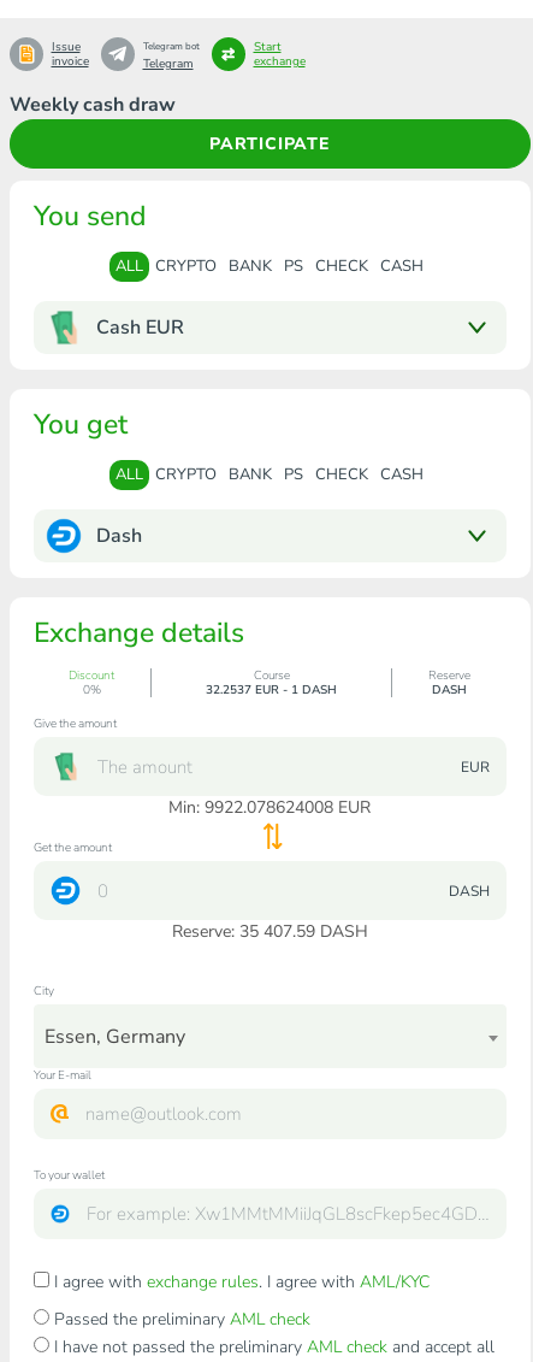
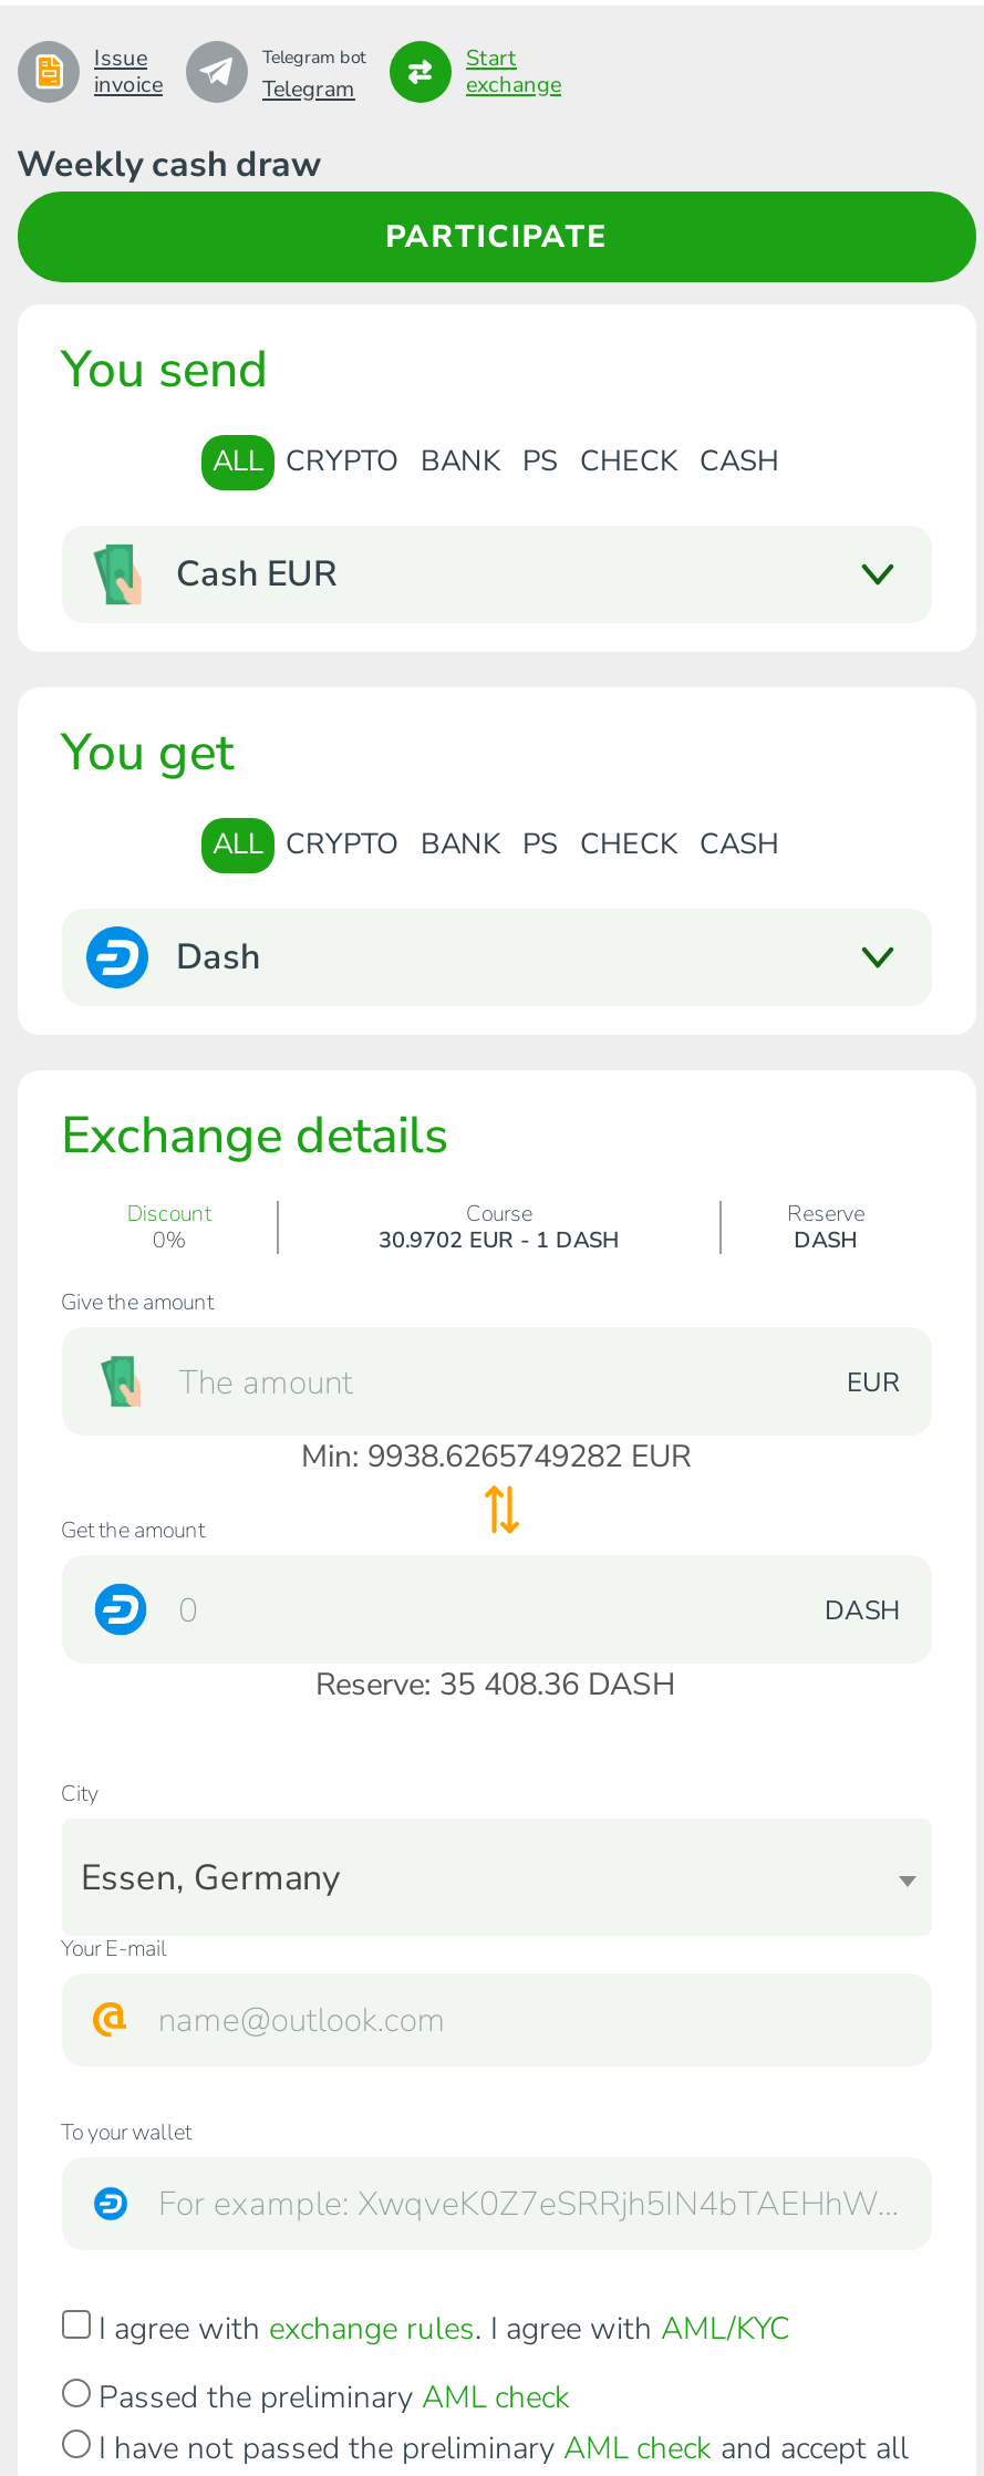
[206,682,337,698] 32.2537 EUR - 1 DASH -> [379,1225,620,1256] 30.9702 EUR - 1 DASH
[168,796,371,819] Min: 9922.078624008 EUR -> [301,1436,691,1478] Min: 9938.6265749282 EUR
[171,920,368,943] Reserve: 35 407.59 DASH -> [315,1664,676,1706] Reserve: 35 408.36 DASH

